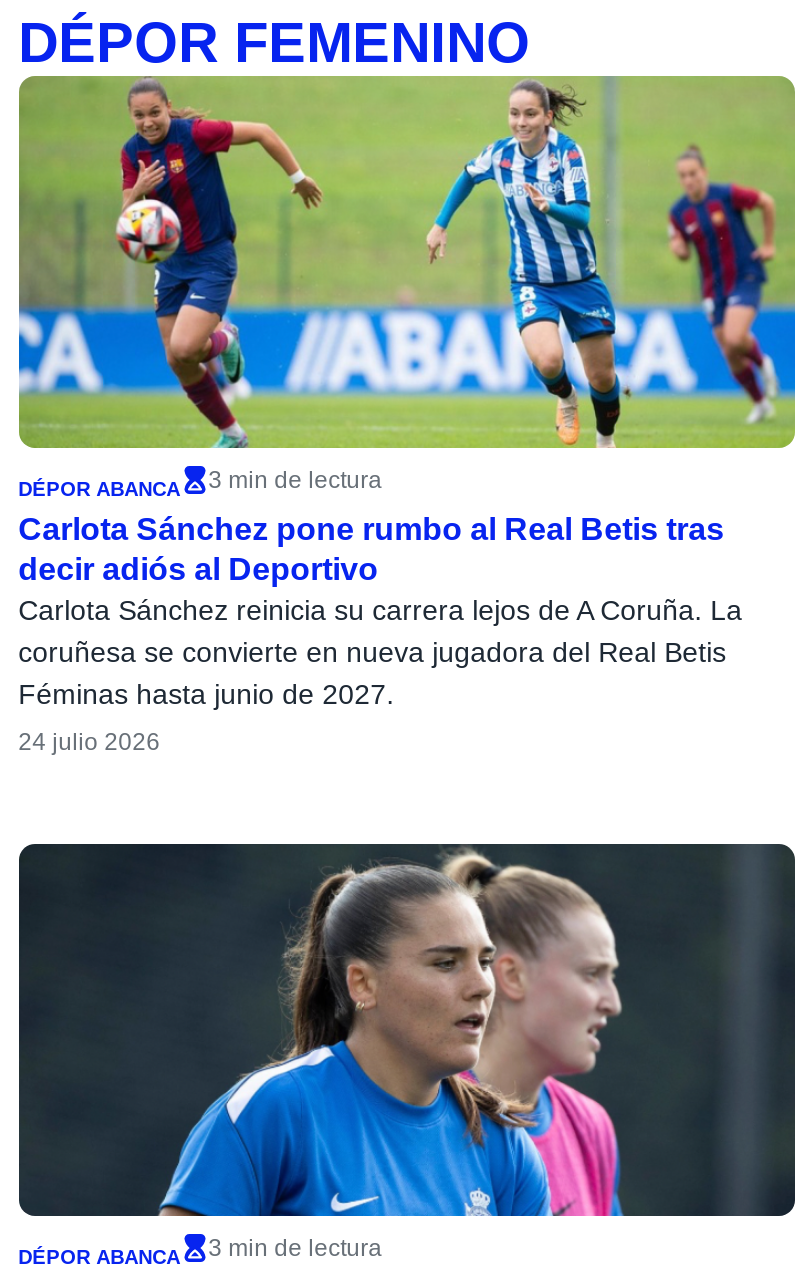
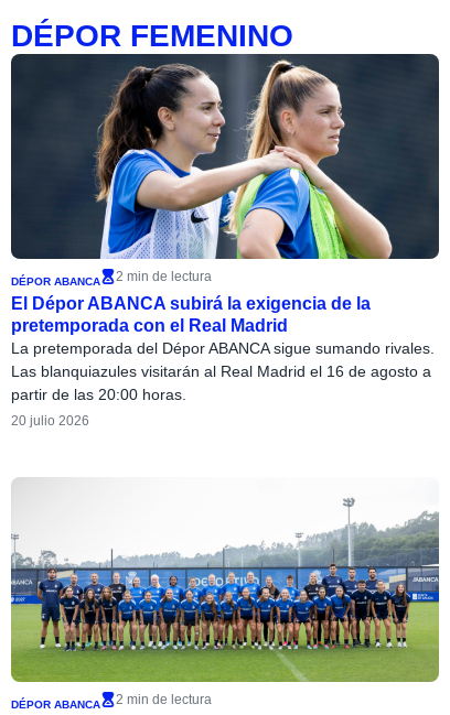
[17,74,797,494] [image] | 3 min de lectura -> [10,53,440,284] [image] | 2 min de lectura
[18,512,742,710] Carlota Sánchez pone rumbo al Real Betis tras | decir adiós al Deportivo | Carlota Sánchez reinicia su carrera lejos de A Coruña. La | coruñesa se convierte en nueva jugadora del Real Betis | Féminas hasta junio de 2027. -> [11,294,434,403] El Dépor ABANCA subirá la exigencia de la | pretemporada con el Real Madrid | La pretemporada del Dépor ABANCA sigue sumando rivales. | Las blanquiazules visitarán al Real Madrid el 16 de agosto a | partir de las 20:00 horas.
[18,728,160,756] 24 julio 2026 -> [11,413,89,429] 20 julio 2026
[17,842,797,1262] [image] | 3 min de lectura -> [10,477,440,708] [image] | 2 min de lectura

